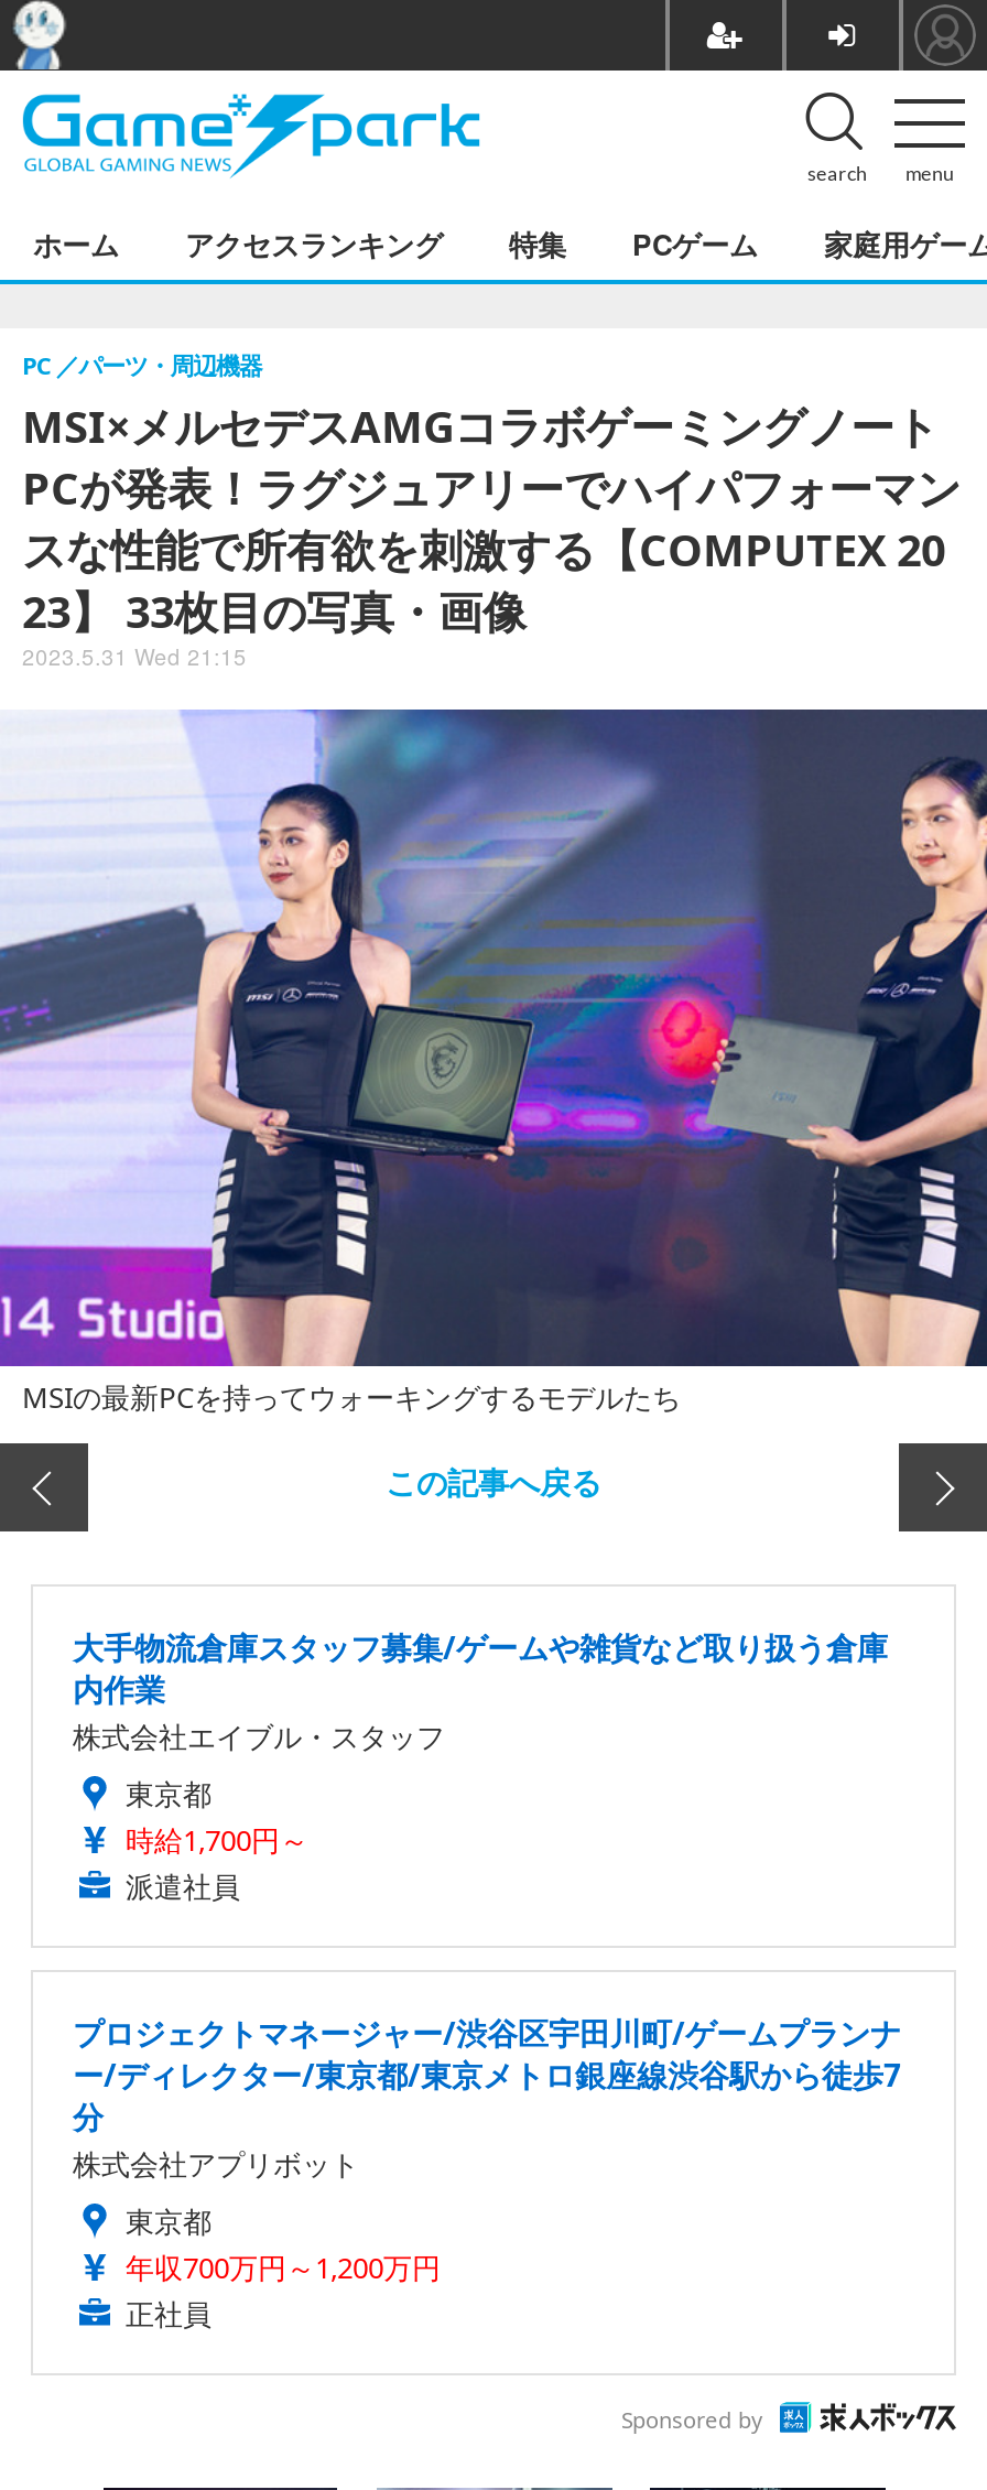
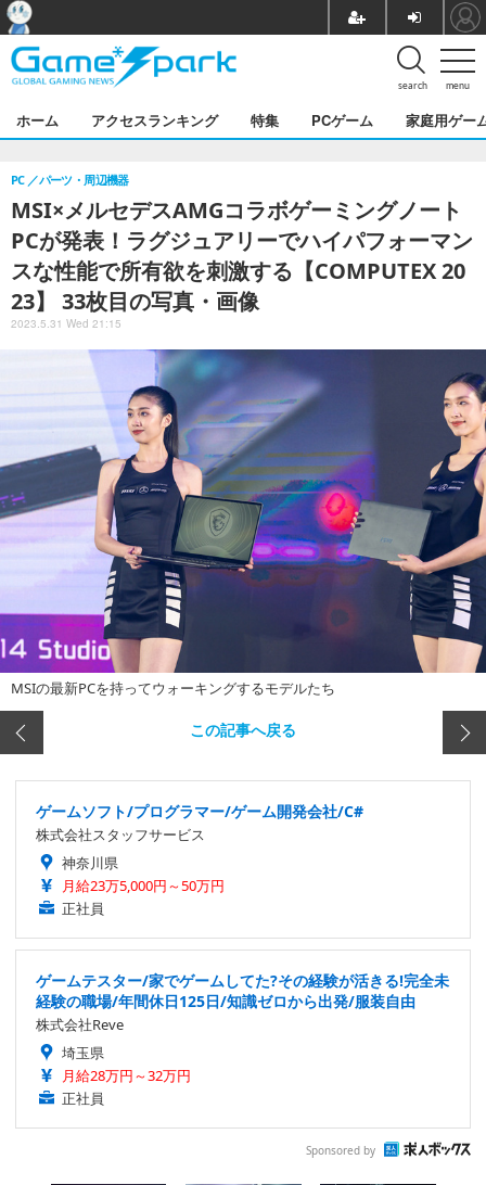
[73,1627,888,1907] 大手物流倉庫スタッフ募集/ゲームや雑貨など取り扱う倉庫 | 内作業 | 株式会社エイブル・スタッフ | 東京都 | 時給1,700円～ | 派遣社員 -> [36,801,363,918] ゲームソフト/プログラマー/ゲーム開発会社/C# | 株式会社スタッフサービス | 神奈川県 | 月給23万5,000円～50万円 | 正社員
[73,2012,901,2288] プロジェクトマネージャー/渋谷区宇田川町/ゲームプランナ | ー/ディレクター/東京都/東京メトロ銀座線渋谷駅から徒歩7 | 分 | 株式会社アプリボット | 東京都 | 年収700万円～1,200万円 -> [36,970,449,1085] ゲームテスター/家でゲームしてた?その経験が活きる!完全未 | 経験の職場/年間休日125日/知識ゼロから出発/服装自由 | 株式会社Reve | 埼玉県 | 月給28万円～32万円

